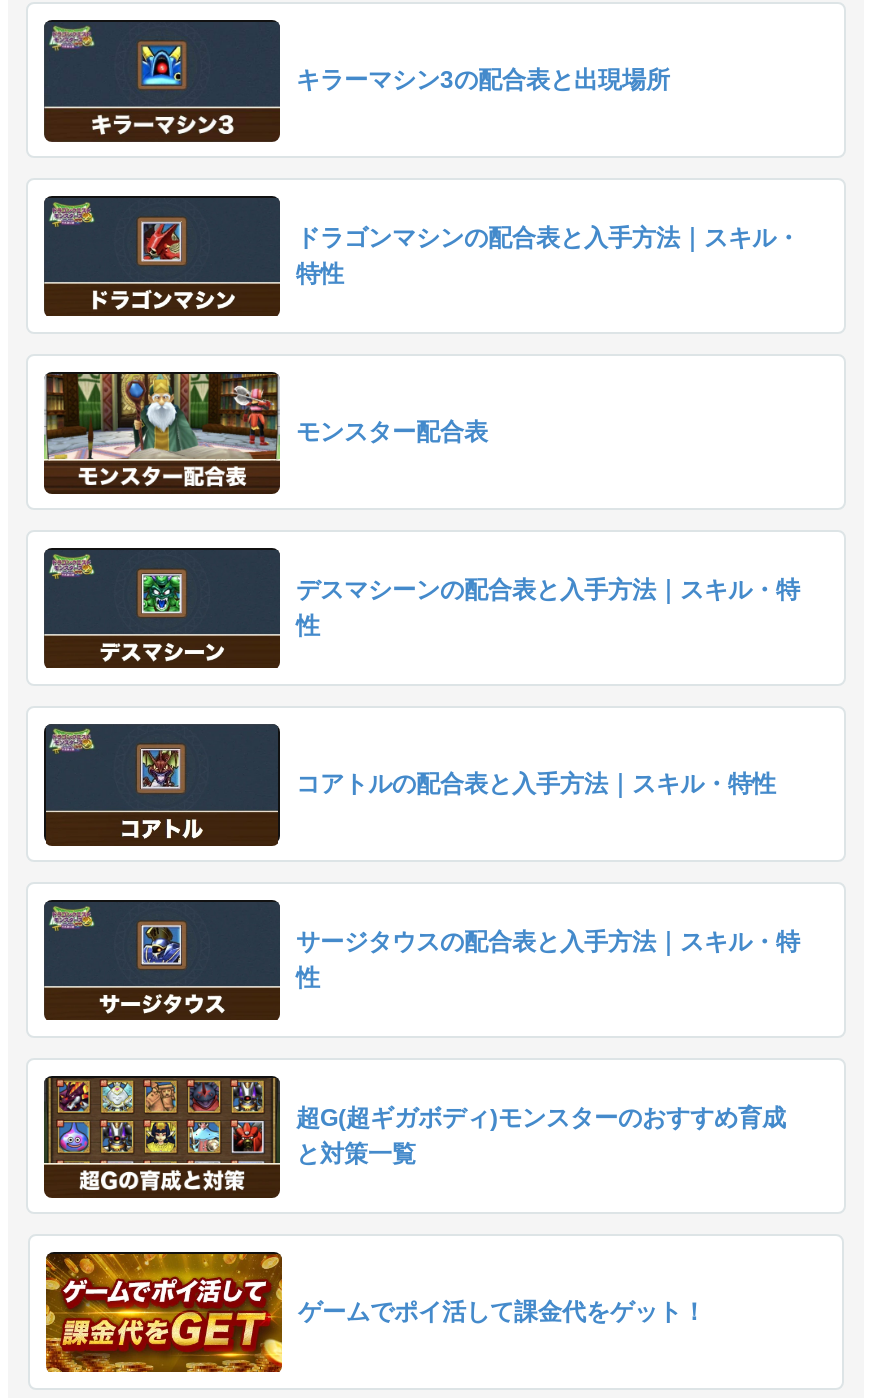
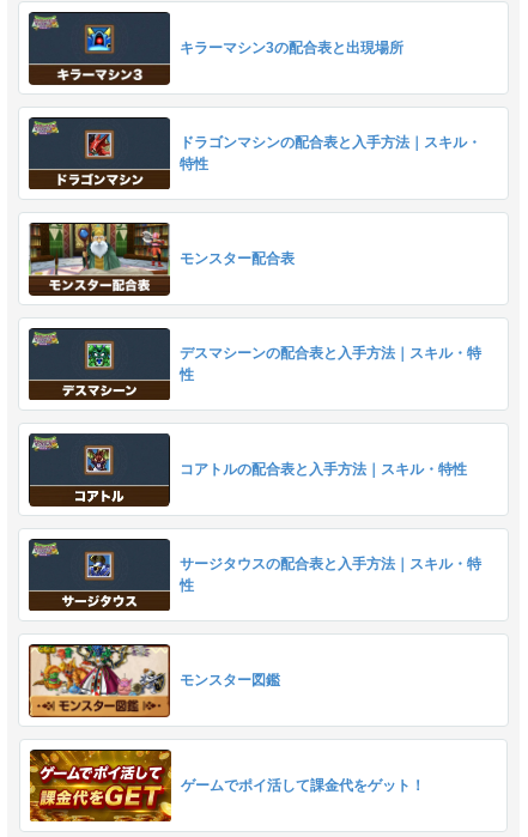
[44,1076,786,1198] [image] | 超G(超ギガボディ)モンスターのおすすめ育成 | と対策一覧 -> [29,644,280,717] [image] | モンスター図鑑

